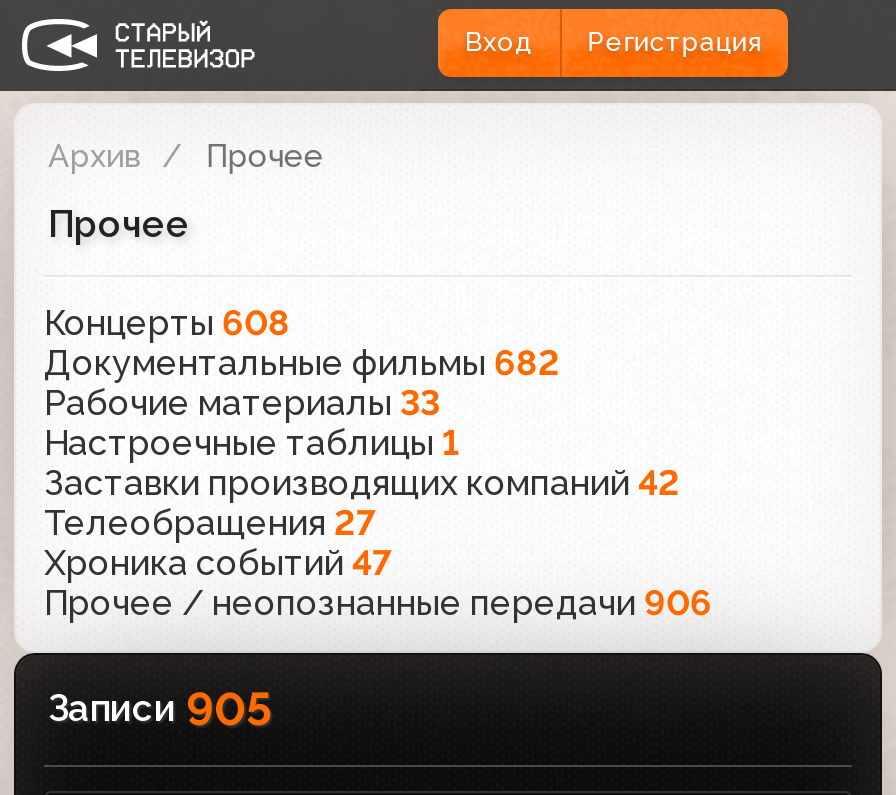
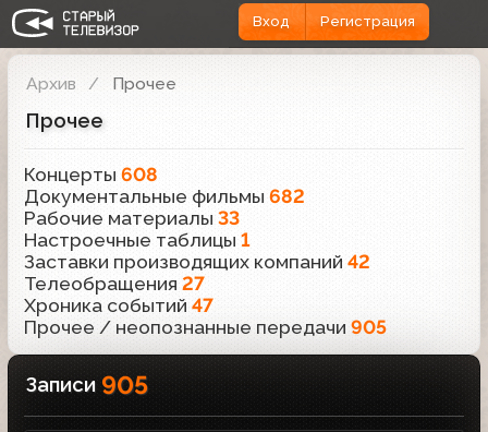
[44,582,712,622] Прочее / неопознанные передачи 906 -> [24,316,387,338] Прочее / неопознанные передачи 905

